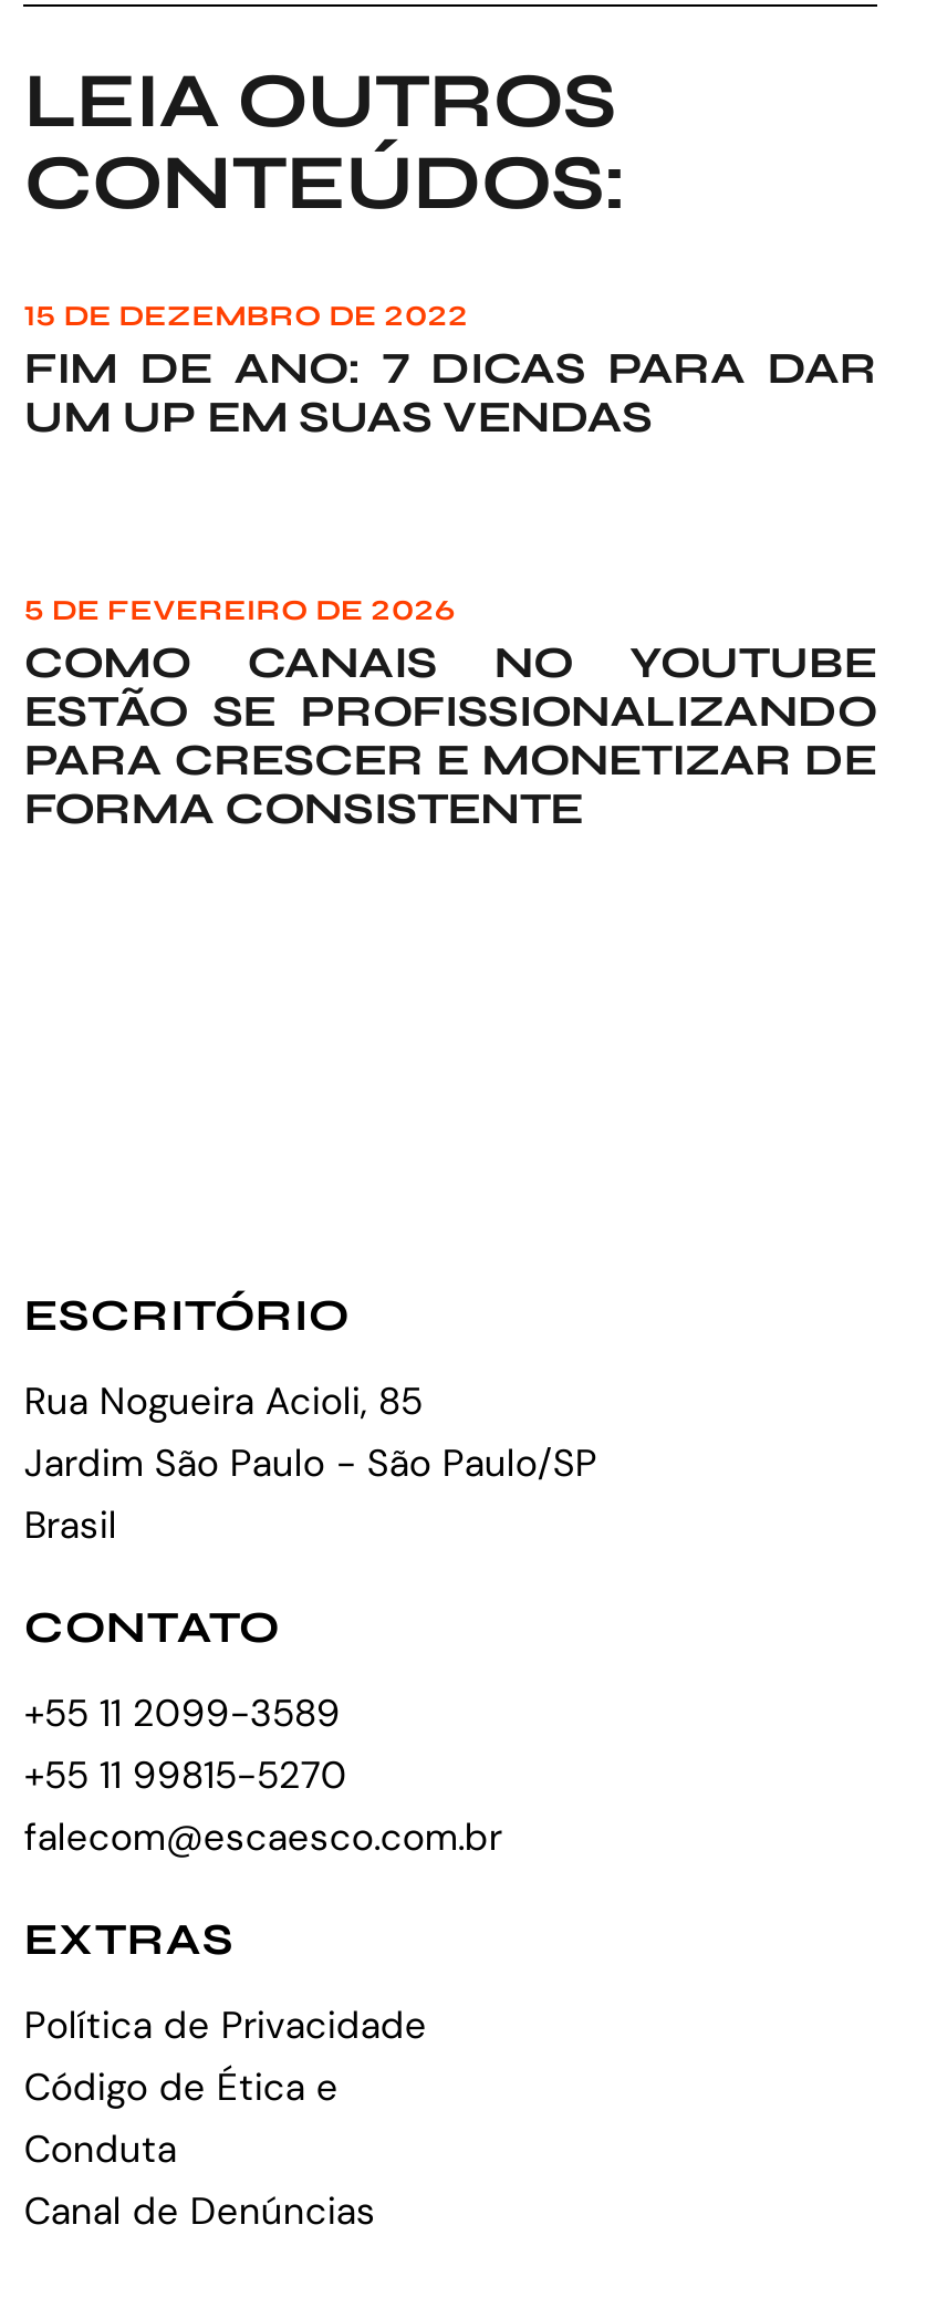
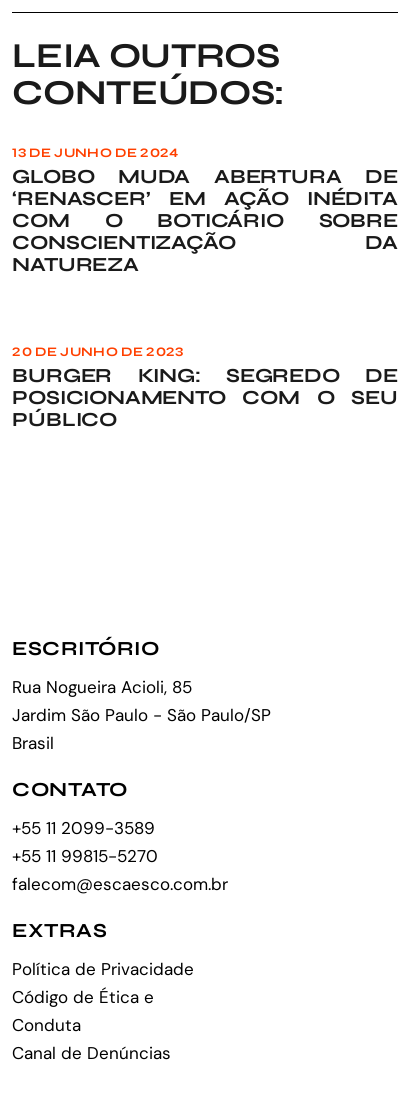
[24,298,876,444] 15 DE DEZEMBRO DE 2022 | FIM DE ANO: 7 DICAS PARA DAR | UM UP EM SUAS VENDAS -> [12,144,398,277] 13 DE JUNHO DE 2024 | GLOBO MUDA ABERTURA DE | ‘RENASCER’ EM AÇÃO INÉDITA | COM O BOTICÁRIO SOBRE | CONSCIENTIZAÇÃO DA | NATUREZA
[24,592,876,836] 5 DE FEVEREIRO DE 2026 | COMO CANAIS NO YOUTUBE | ESTÃO SE PROFISSIONALIZANDO | PARA CRESCER E MONETIZAR DE | FORMA CONSISTENTE -> [12,343,398,432] 20 DE JUNHO DE 2023 | BURGER KING: SEGREDO DE | POSICIONAMENTO COM O SEU | PÚBLICO

